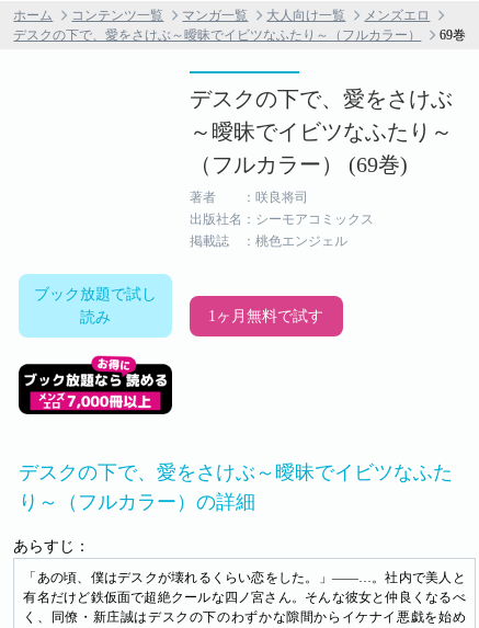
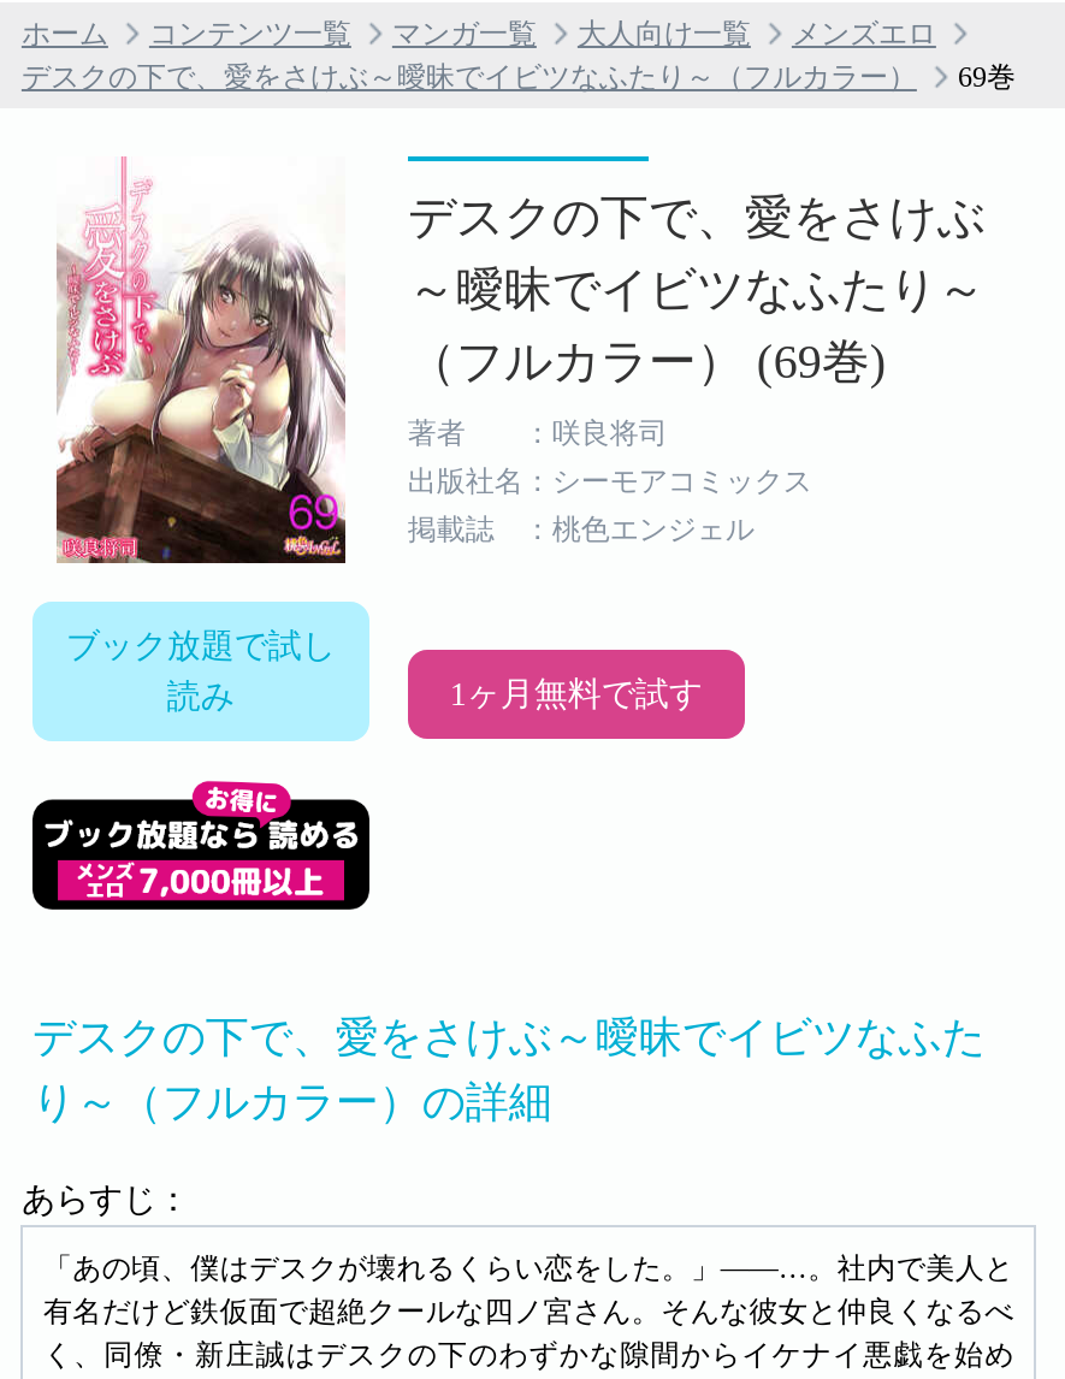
none -> [54,156,348,566] [image]

